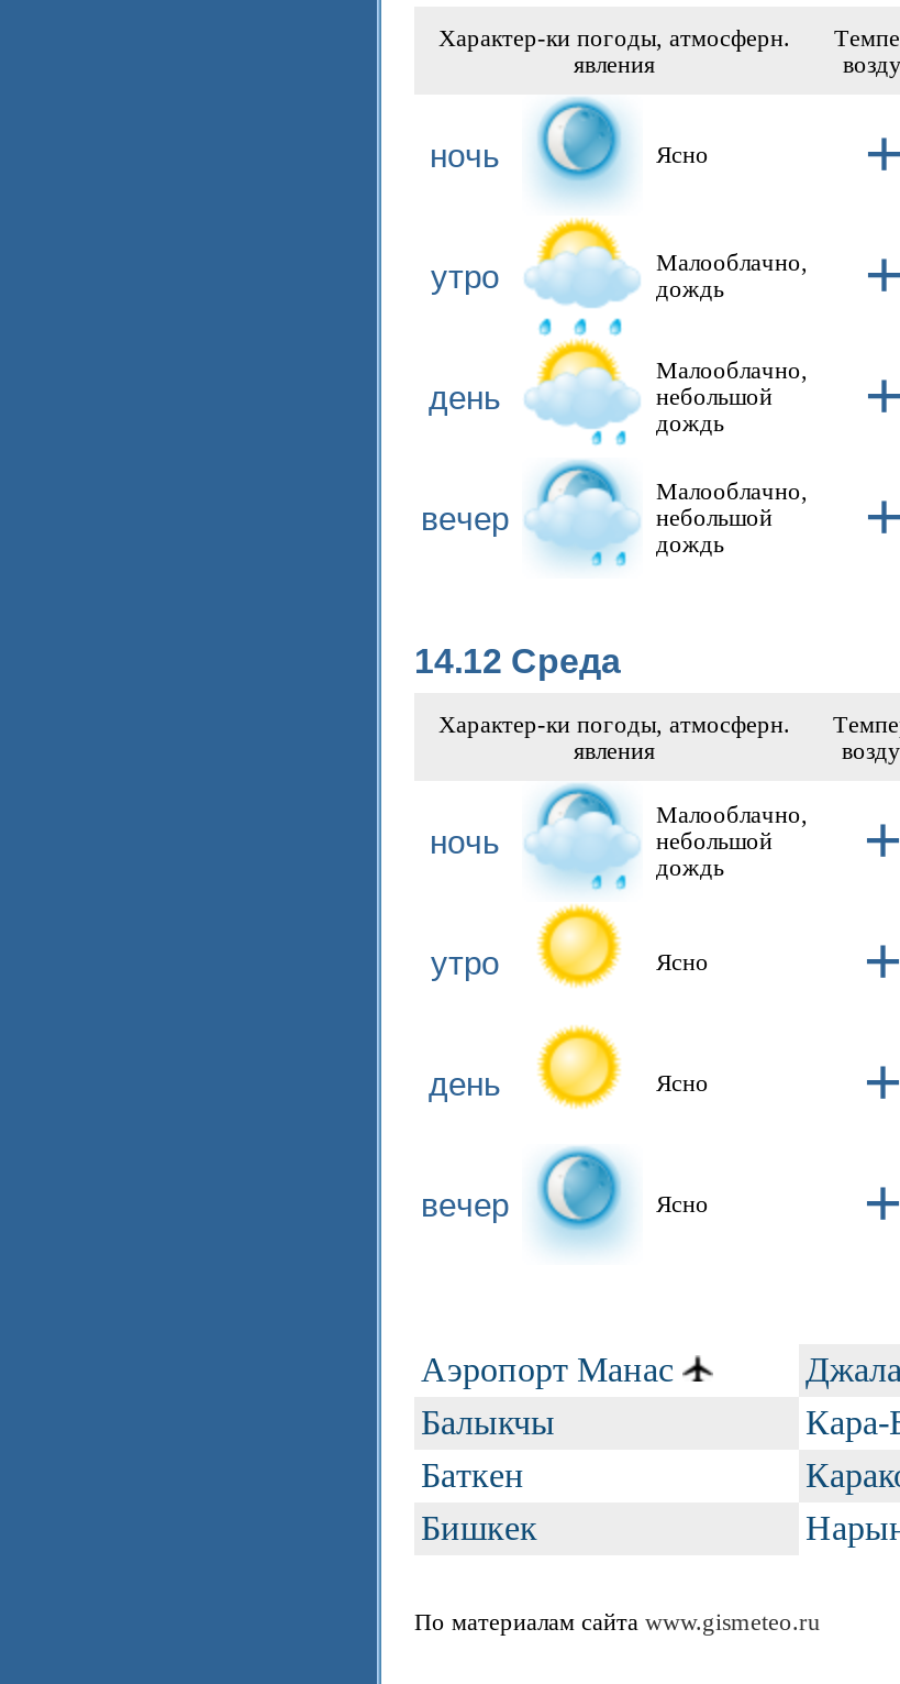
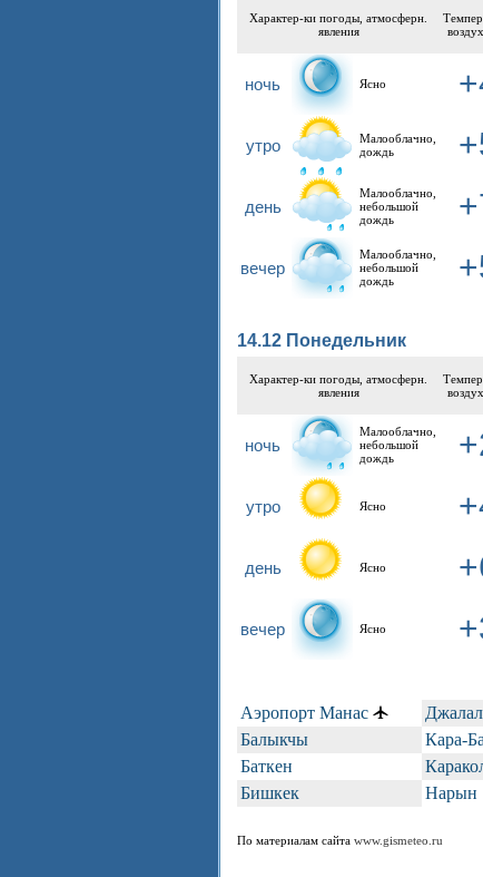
[414,642,621,680] 14.12 Среда -> [237,331,406,350] 14.12 Понедельник

